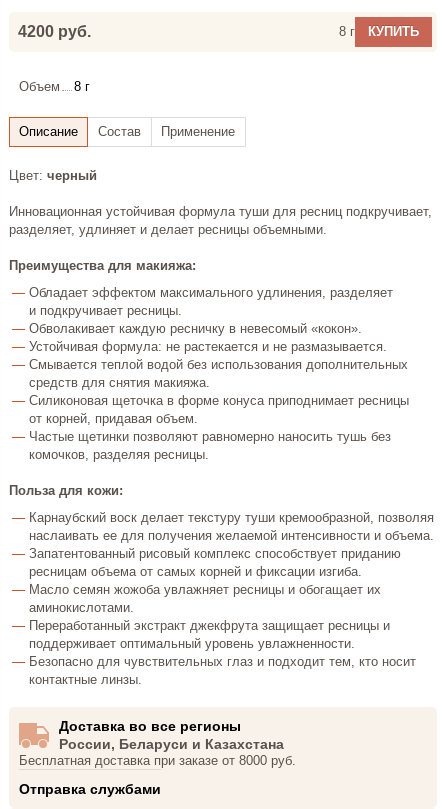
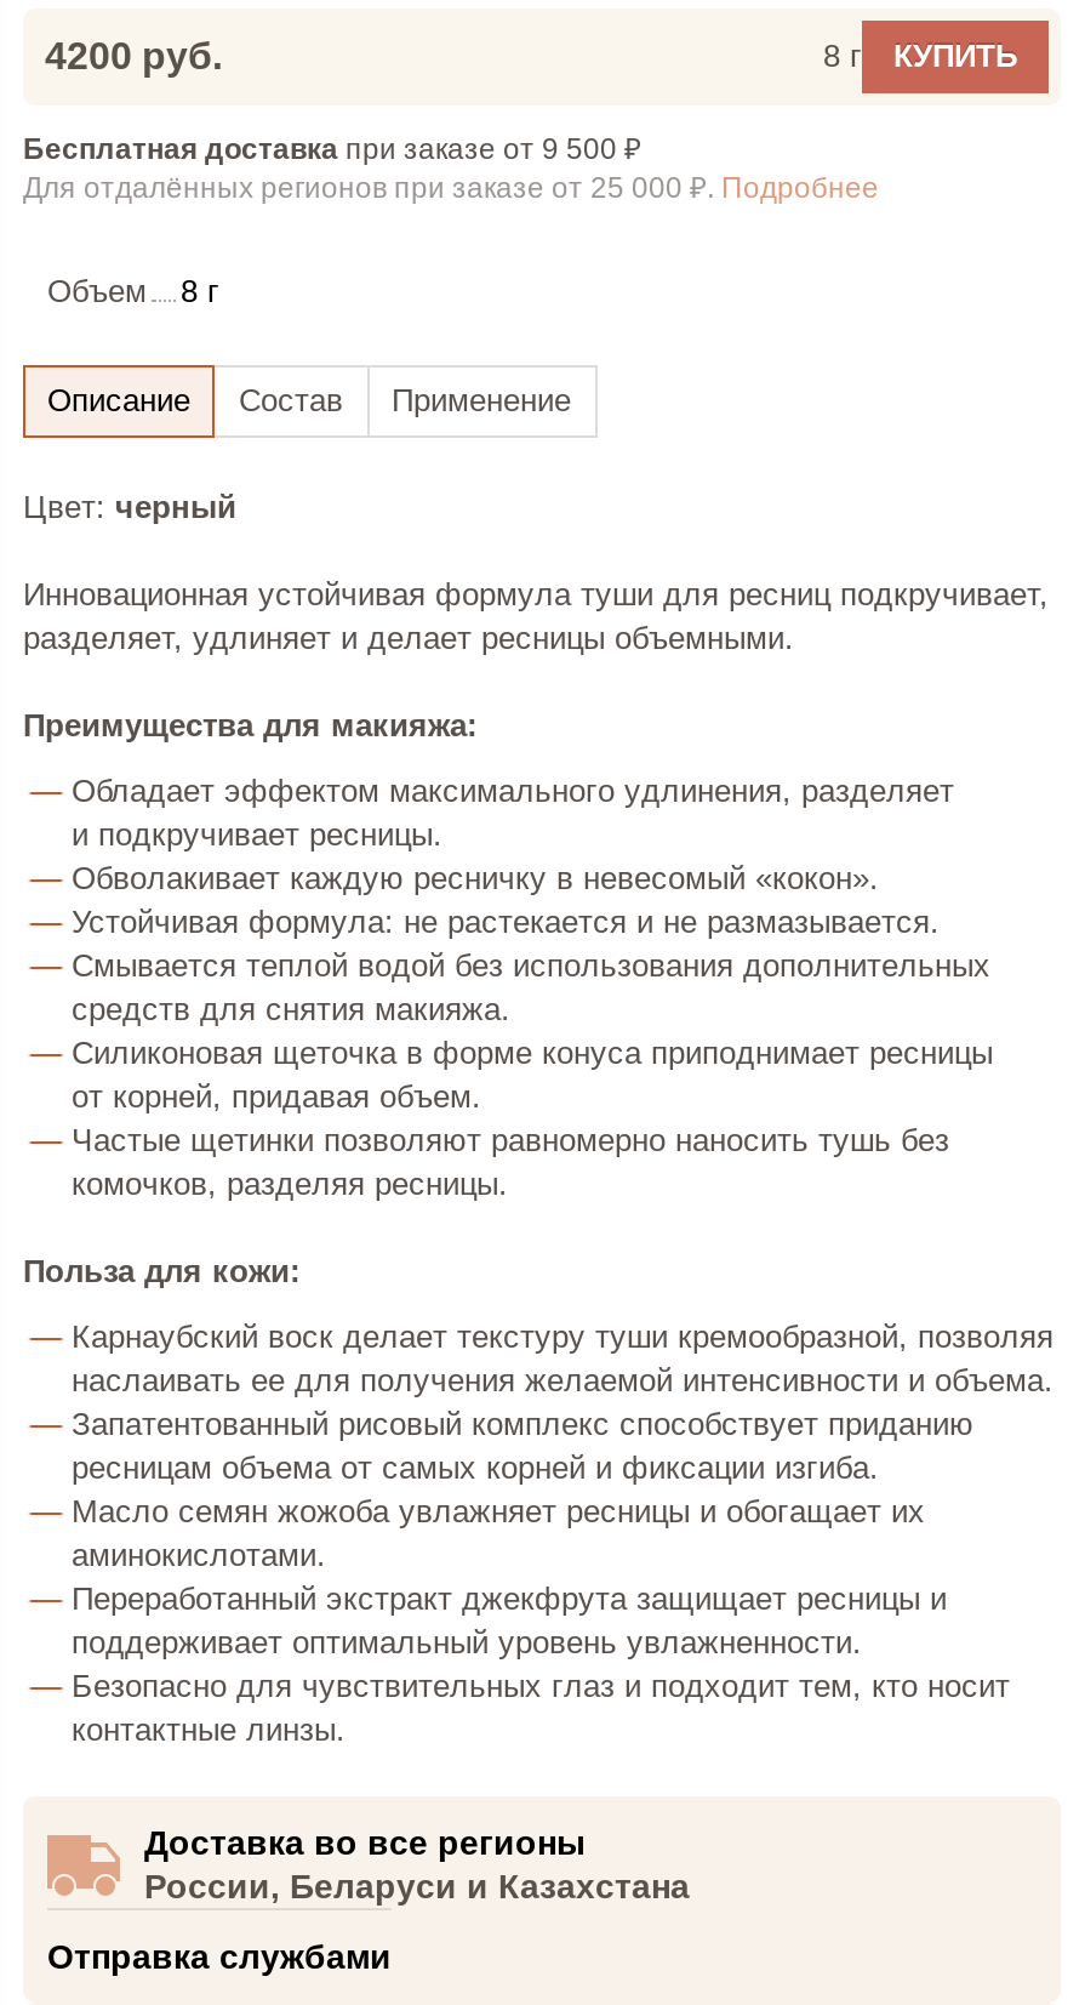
none -> [23,133,879,206] Бесплатная доставка при заказе от 9 500 ₽ | Для отдалённых регионов при заказе от 25 000 ₽. Подробнее
moved [9,79,434,752] -> [23,274,1053,1905]: Объем | 8 г | Цвет: черный | ... | Доставка во все регионы | России, Беларуси и Казахстана
[19,753,296,768] Бесплатная доставка при заказе от 8000 руб. -> none

